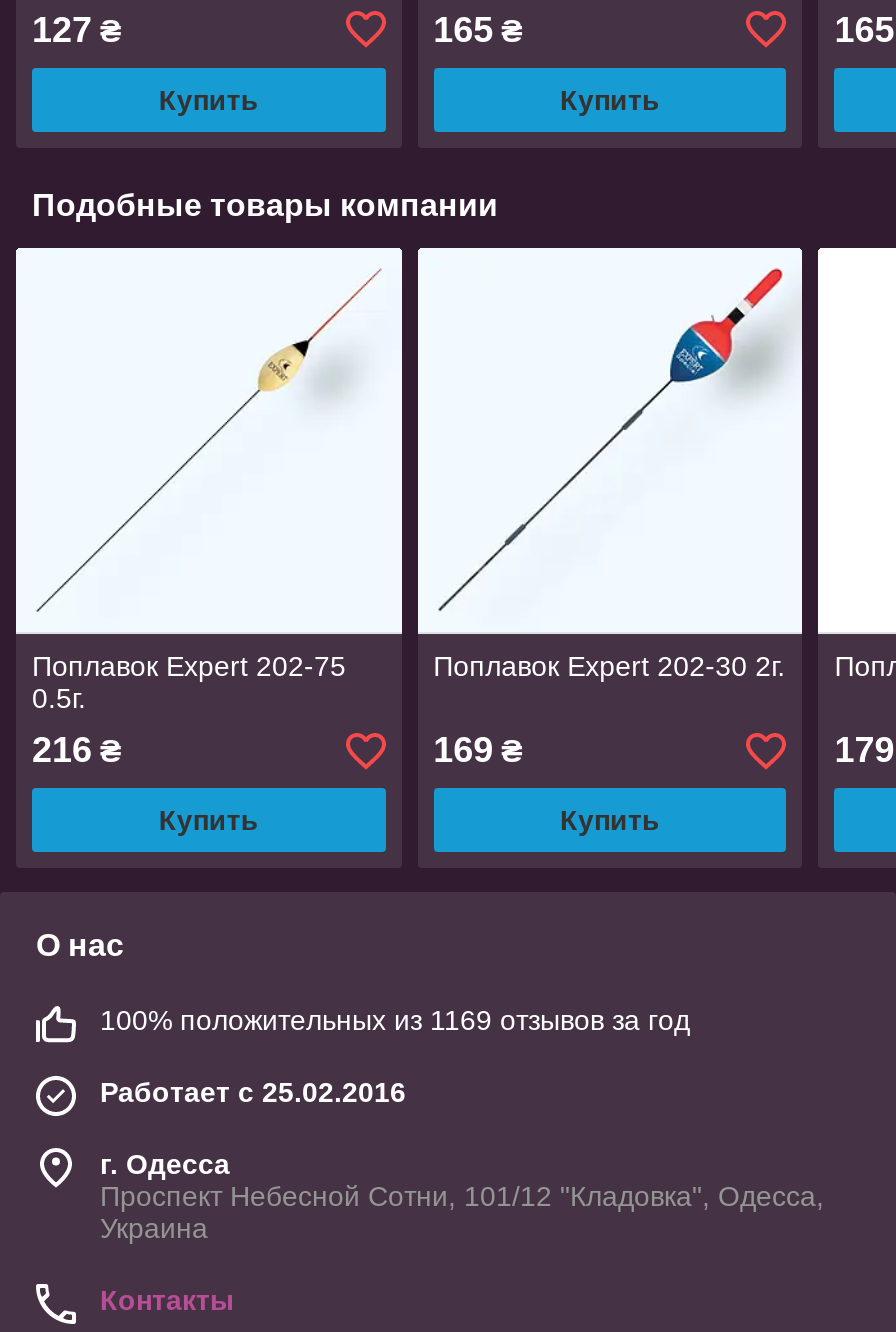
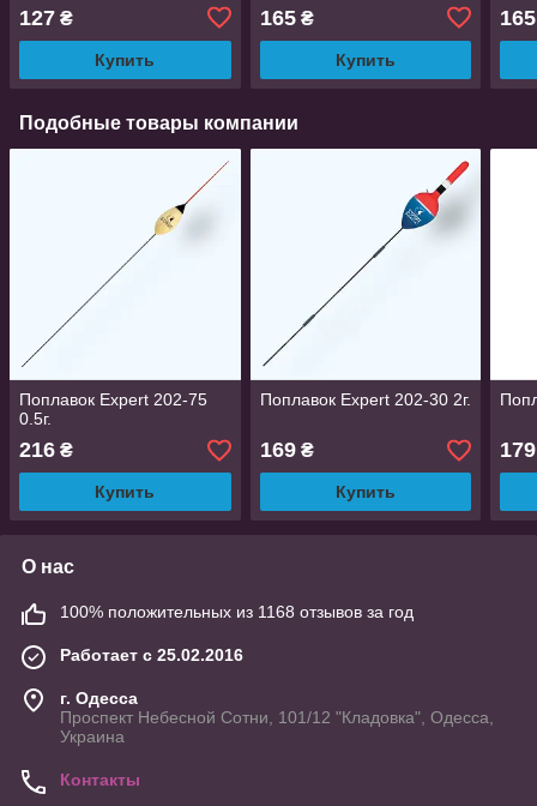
[100,1005,690,1037] 100% положительных из 1169 отзывов за год -> [60,603,414,622] 100% положительных из 1168 отзывов за год

